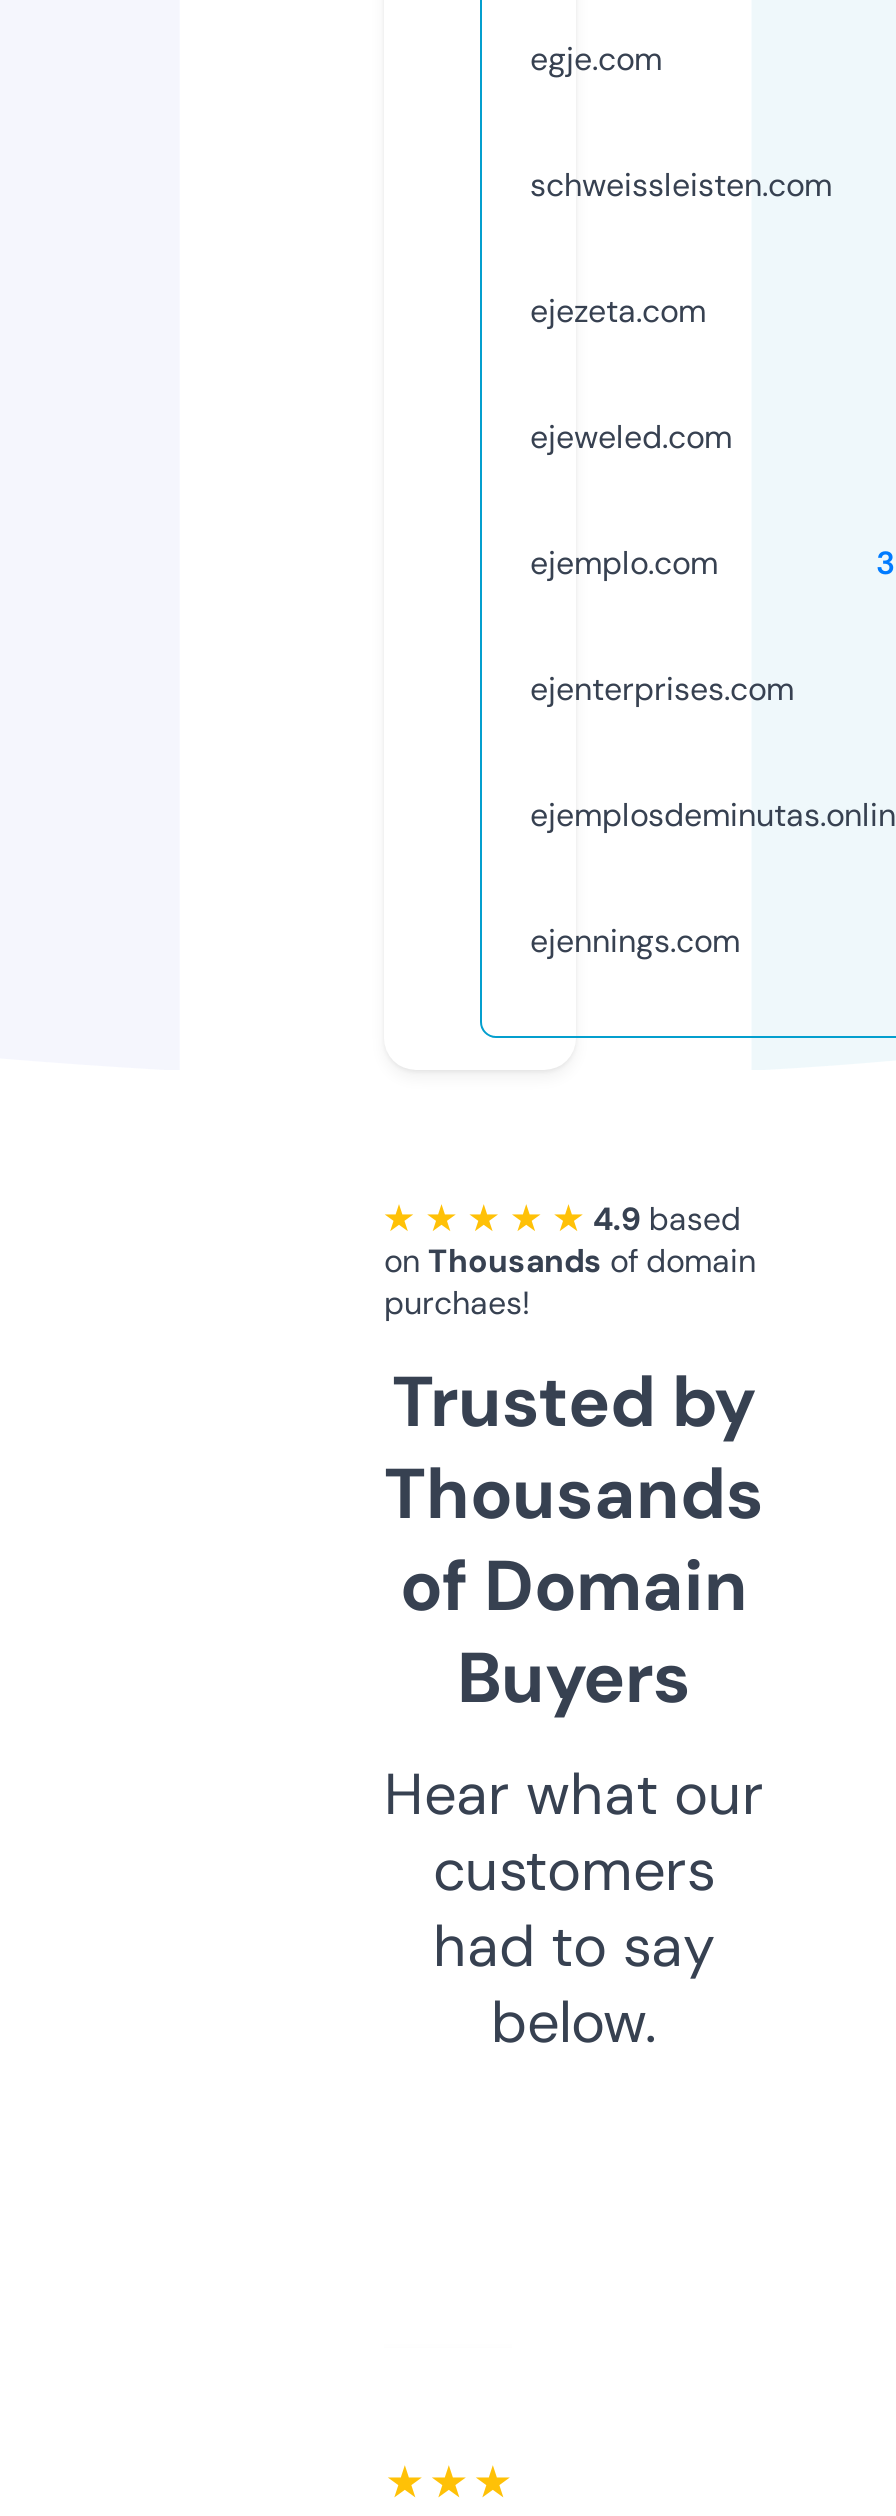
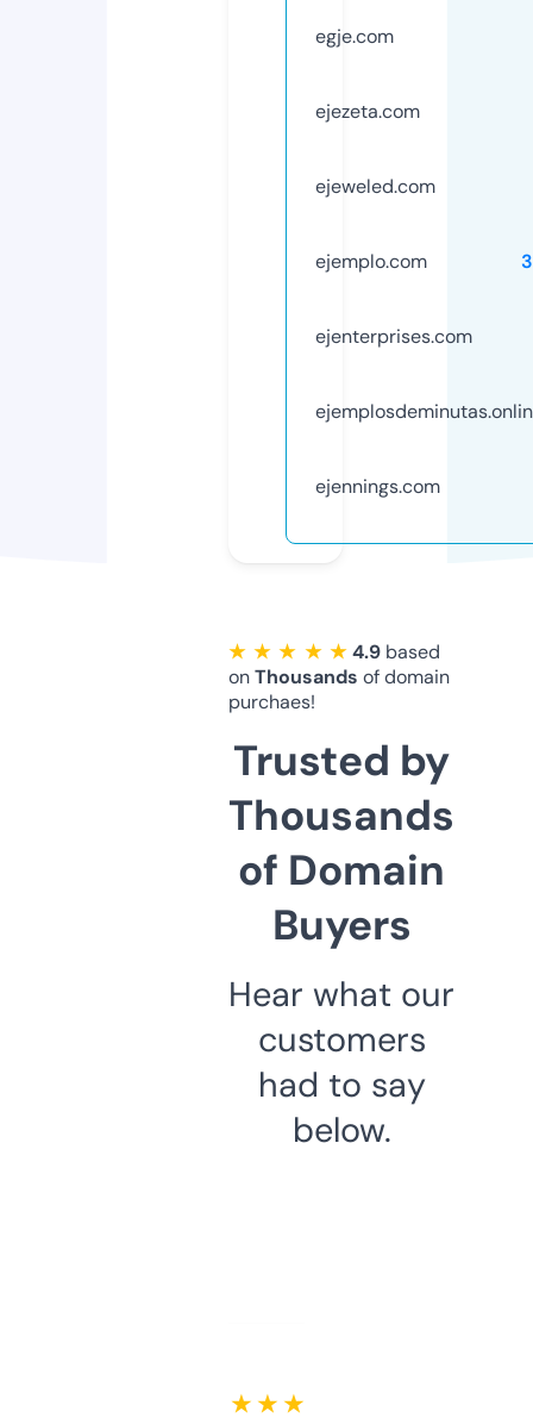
[530,164,832,206] schweissleisten.com -> none

